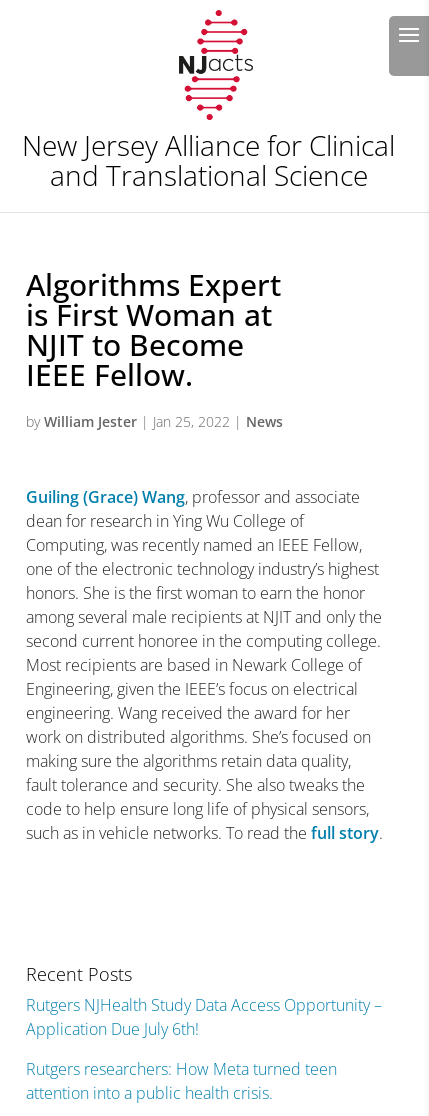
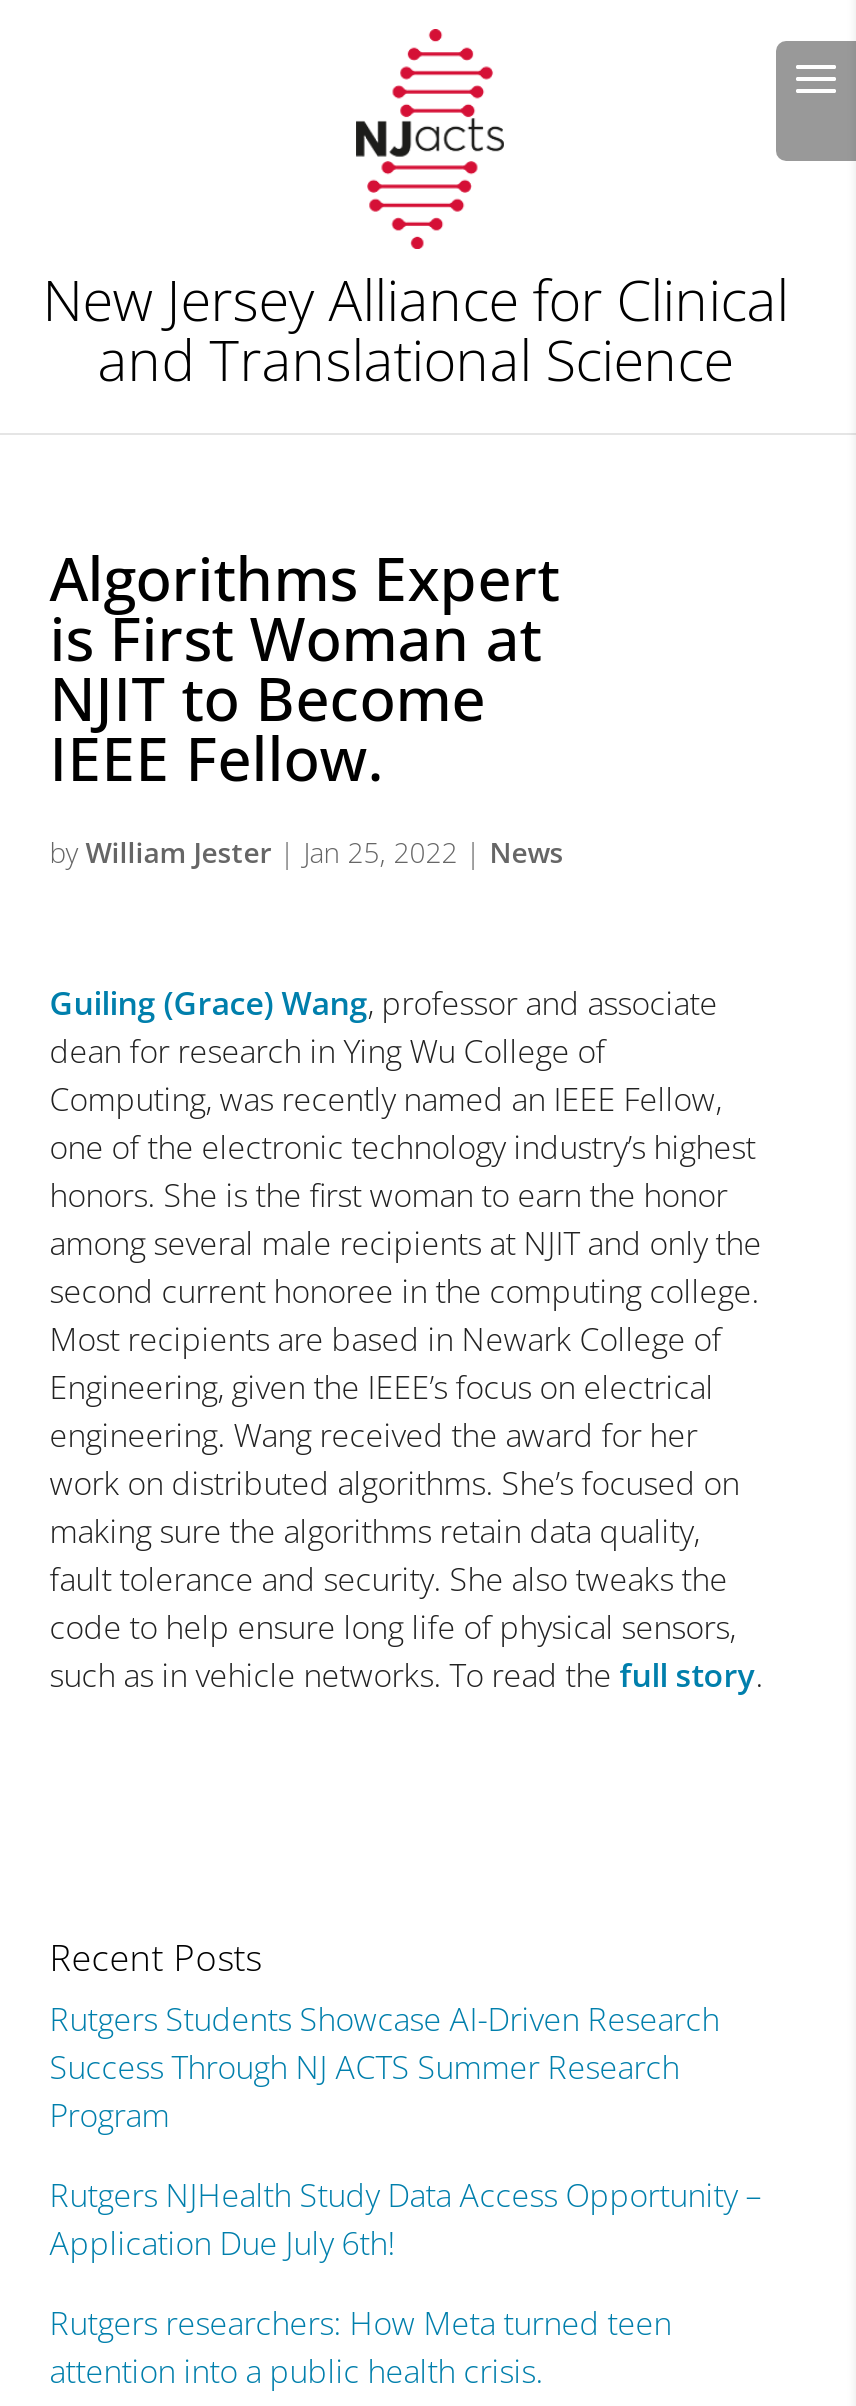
none -> [50,1997,720,2137] Rutgers Students Showcase AI-Driven Research | Success Through NJ ACTS Summer Research | Program

